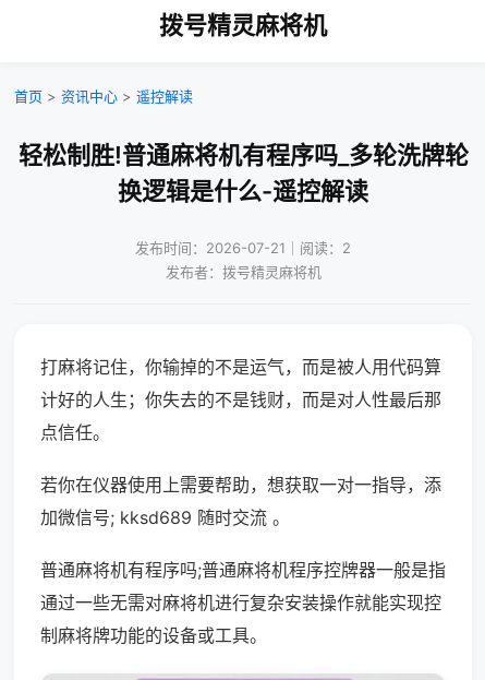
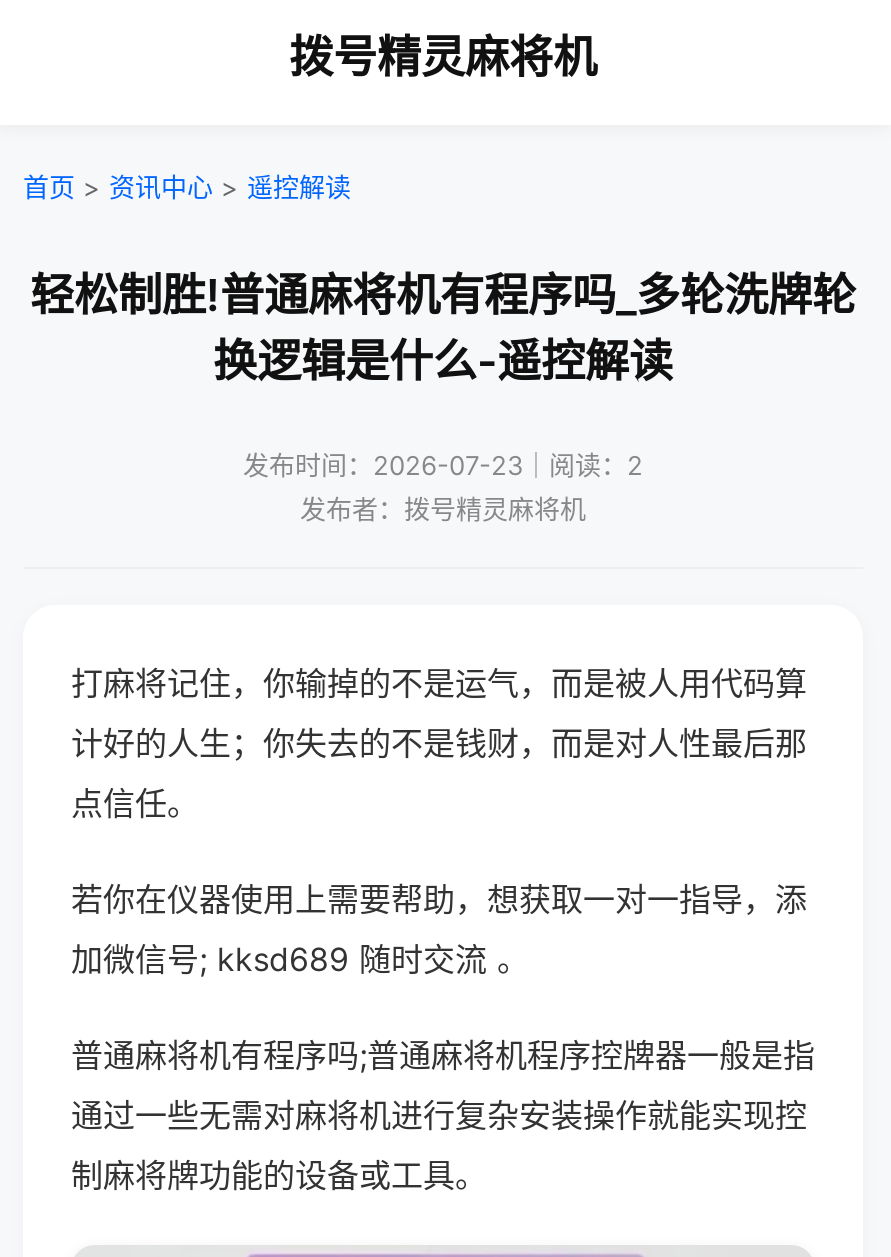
[135,239,351,257] 发布时间：2026-07-21｜阅读：2 -> [243,449,643,481] 发布时间：2026-07-23｜阅读：2

